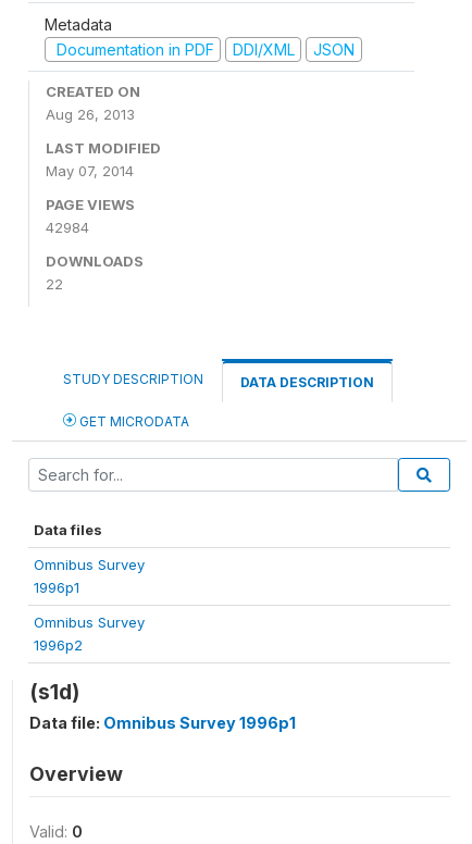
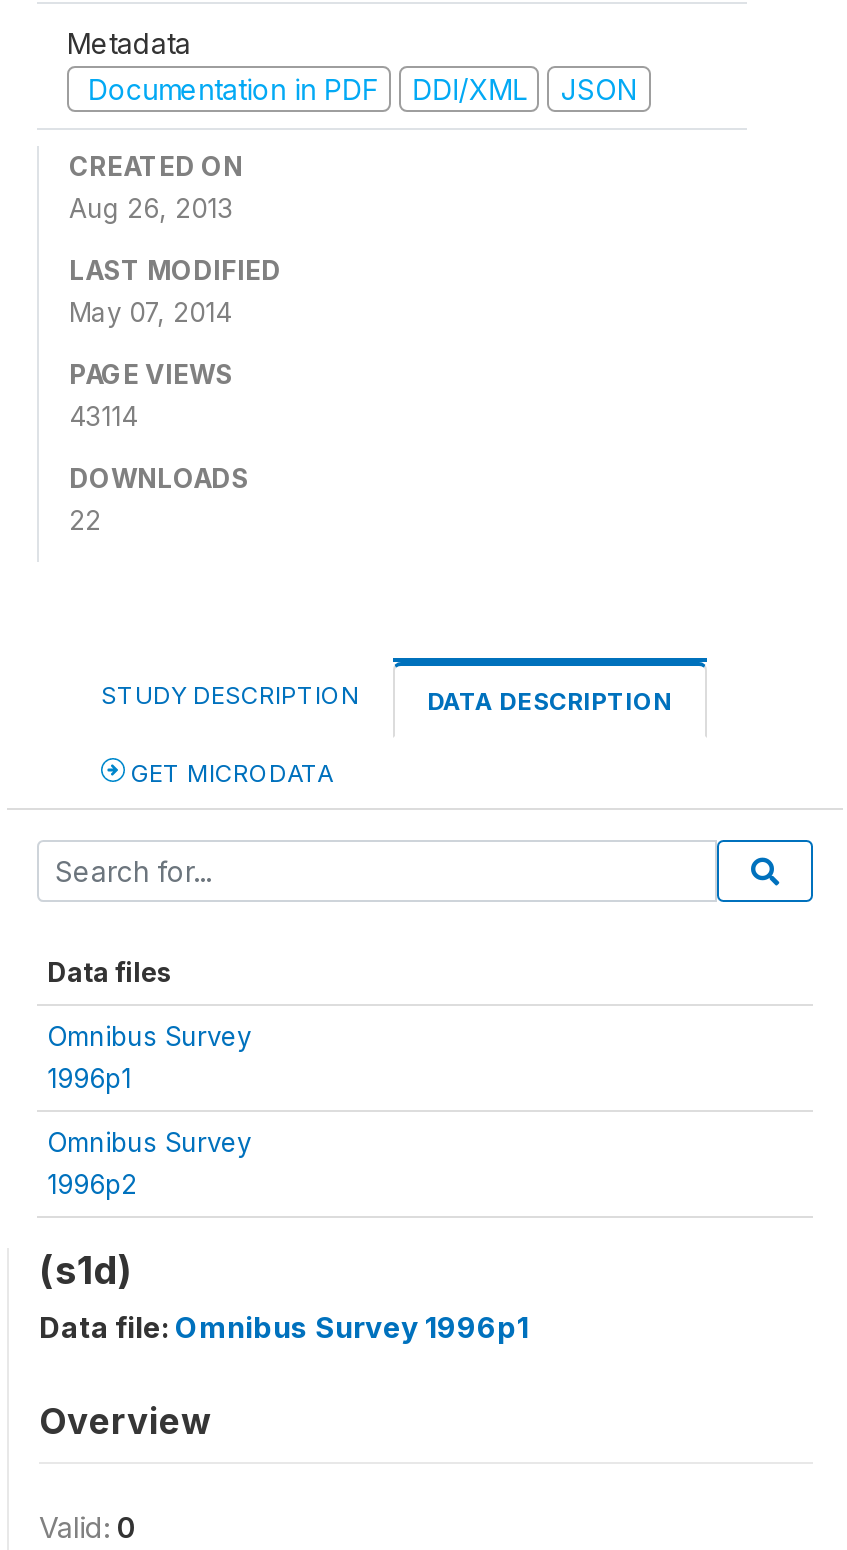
[46,219,89,236] 42984 -> [69,400,137,432] 43114

